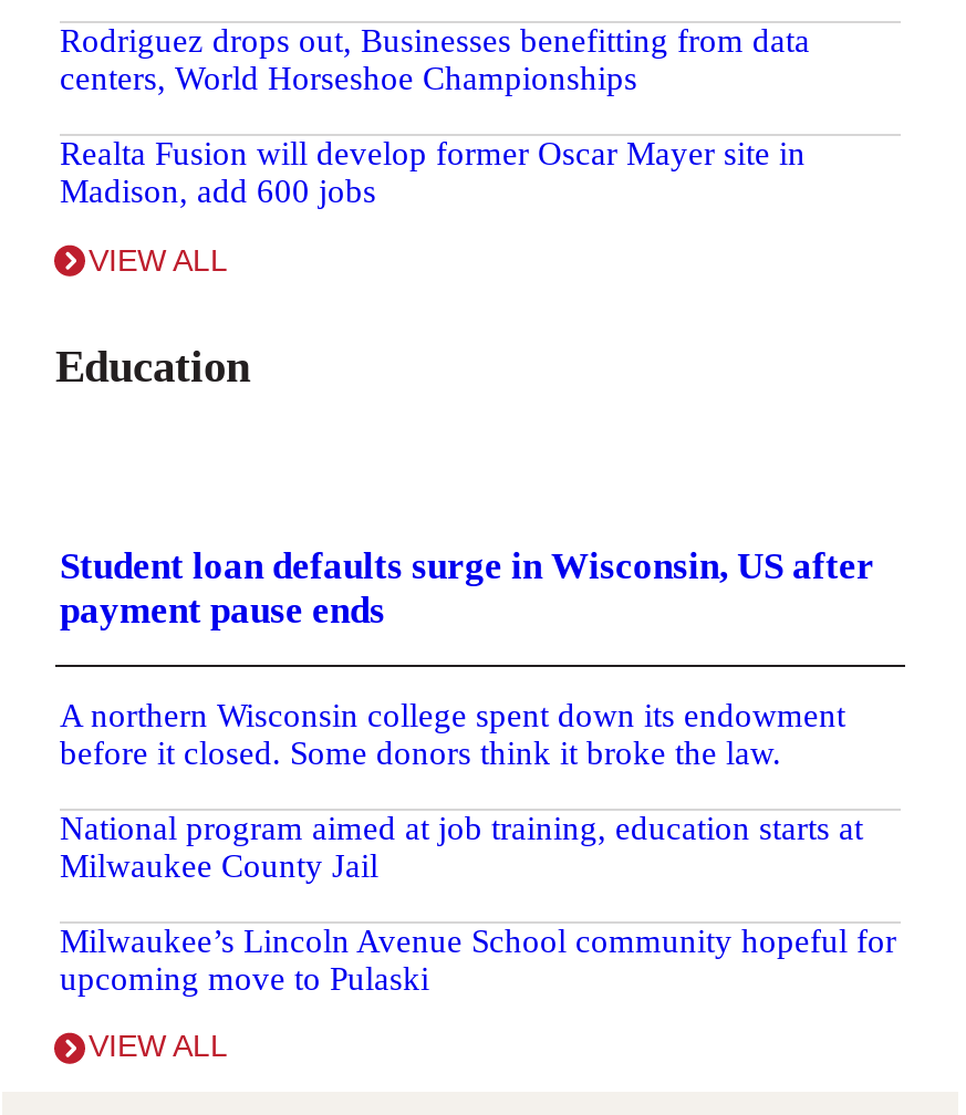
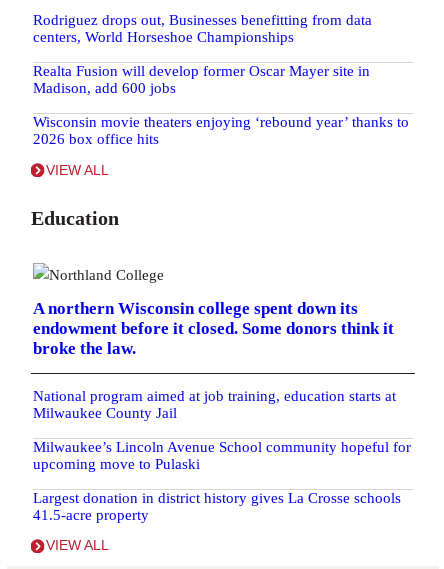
none -> [33,114,409,147] Wisconsin movie theaters enjoying ‘rebound year’ thanks to | 2026 box office hits
[60,545,874,770] Student loan defaults surge in Wisconsin, US after | payment pause ends | A northern Wisconsin college spent down its endowment | before it closed. Some donors think it broke the law. -> [33,299,394,358] A northern Wisconsin college spent down its | endowment before it closed. Some donors think it | broke the law.
none -> [33,490,401,523] Largest donation in district history gives La Crosse schools | 41.5-acre property

